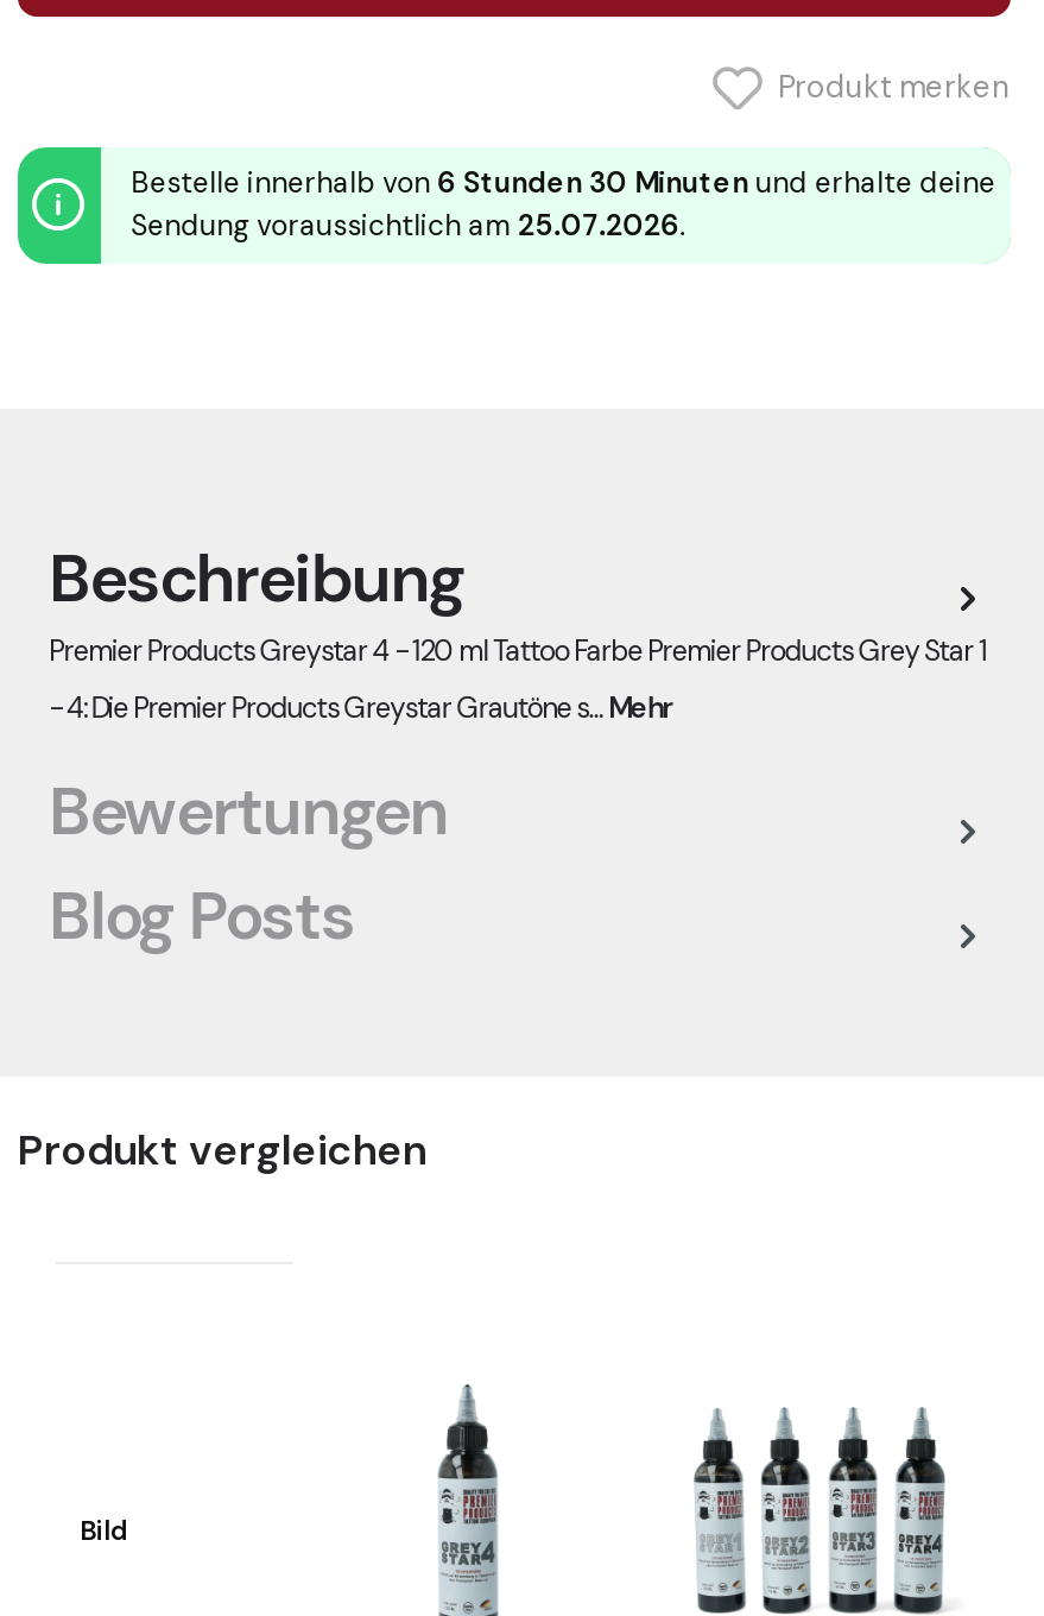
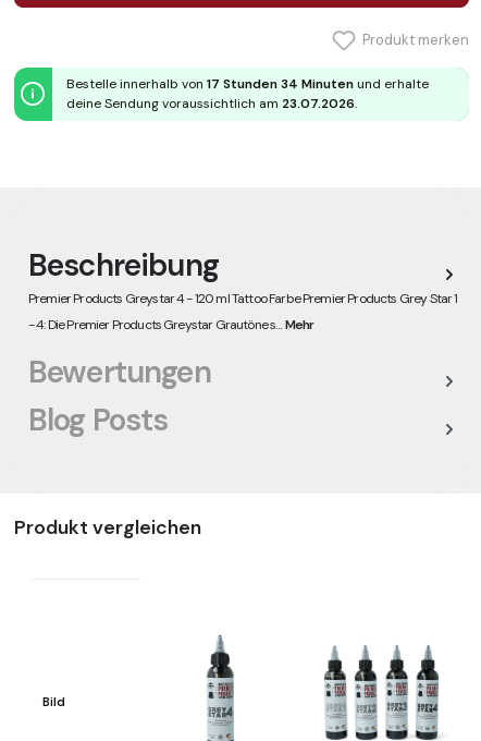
[131,165,996,246] Bestelle innerhalb von 6 Stunden 30 Minuten und erhalte deine | Sendung voraussichtlich am 25.07.2026 -> [66,76,428,113] Bestelle innerhalb von 17 Stunden 34 Minuten und erhalte | deine Sendung voraussichtlich am 23.07.2026

